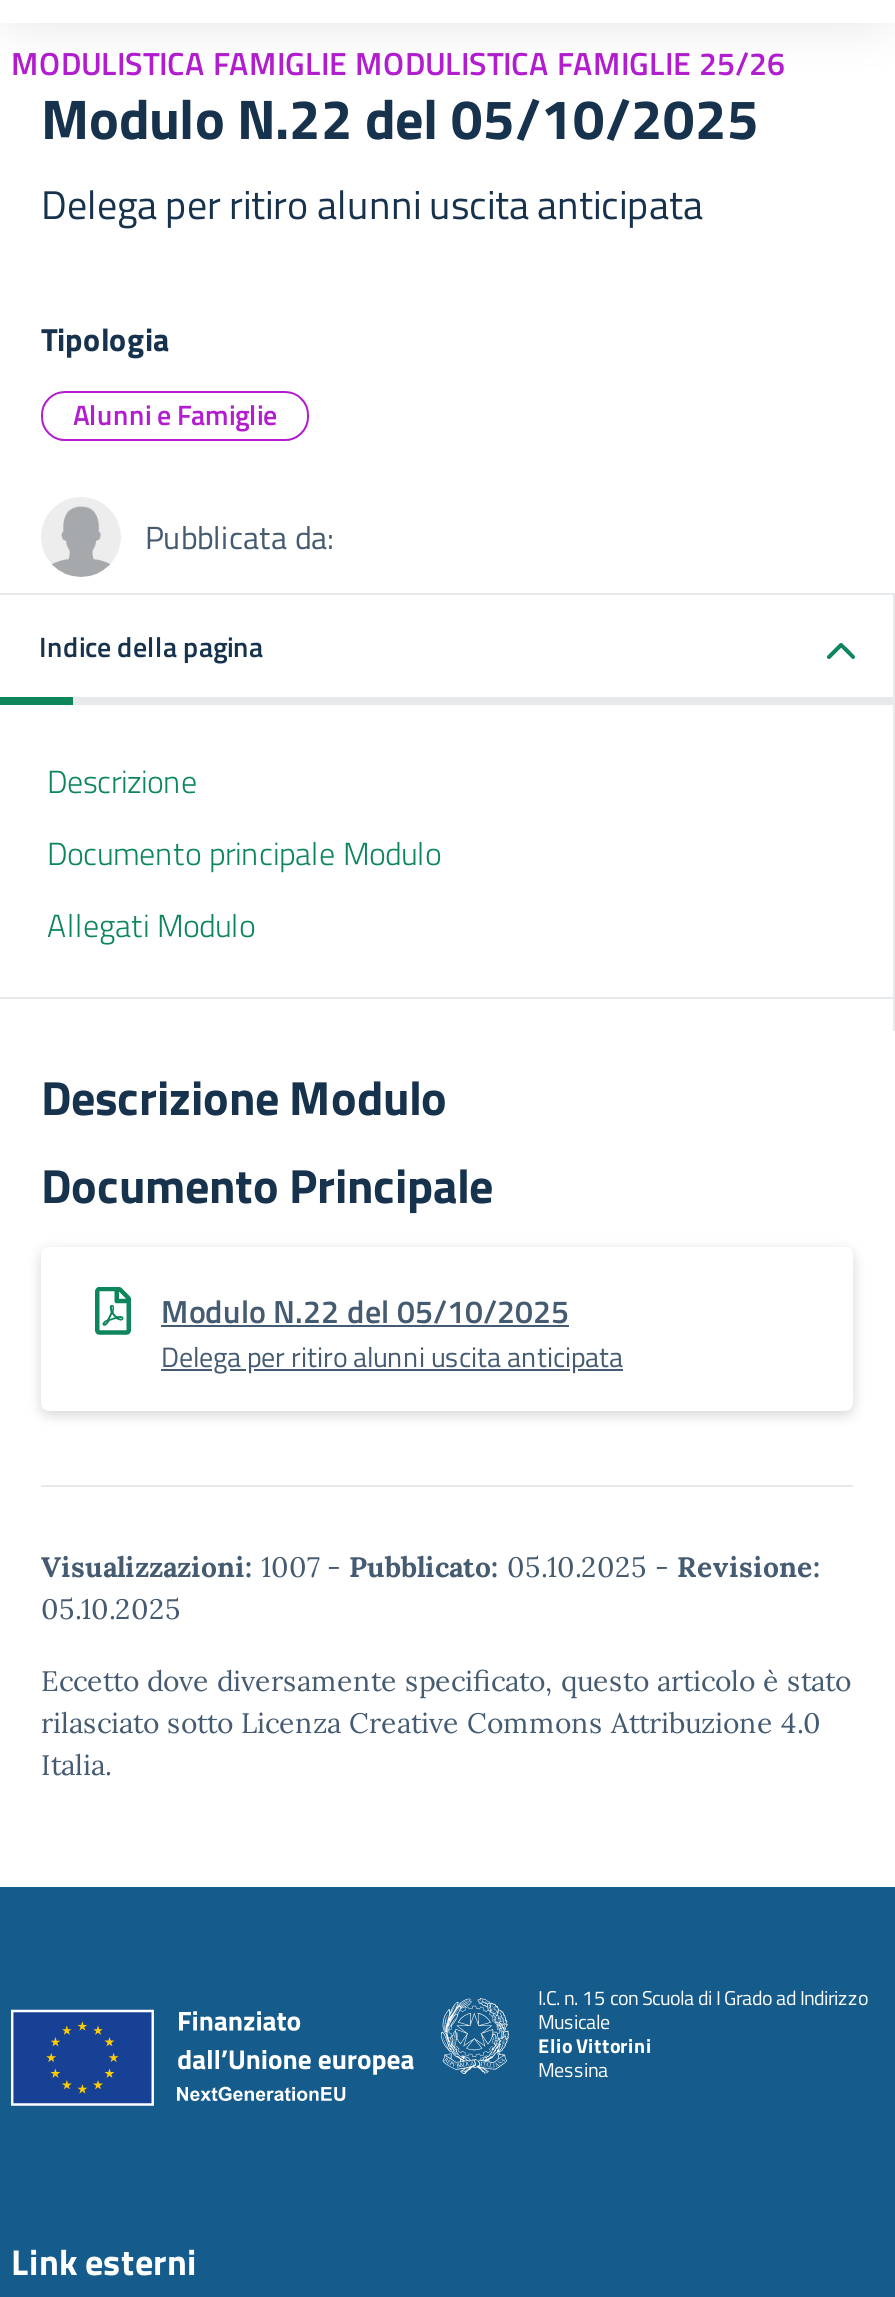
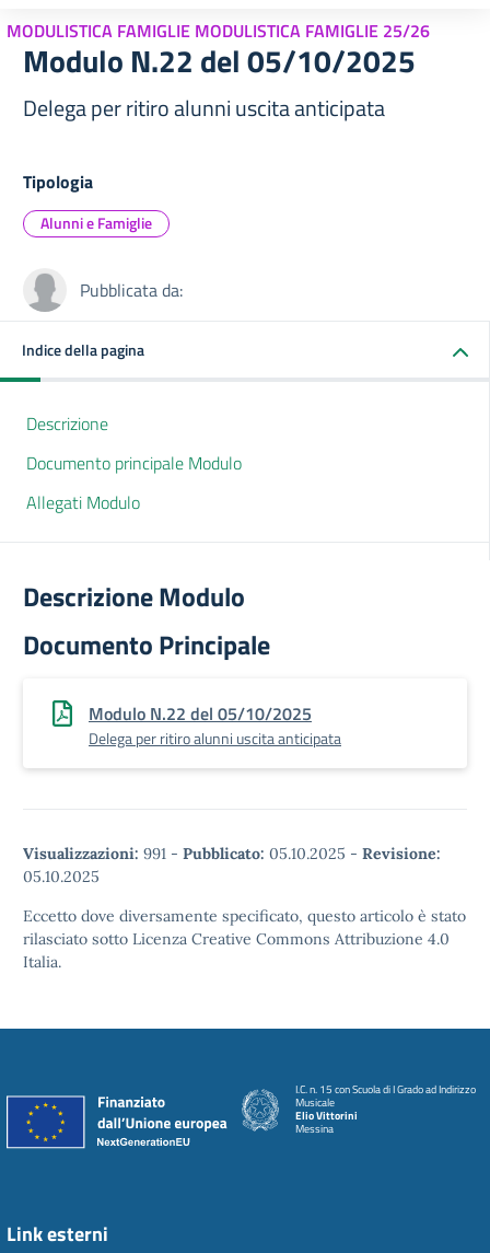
[41,1549,821,1585] Visualizzazioni: 1007 - Pubblicato: 05.10.2025 - Revisione: -> [23,844,441,863] Visualizzazioni: 991 - Pubblicato: 05.10.2025 - Revisione:

